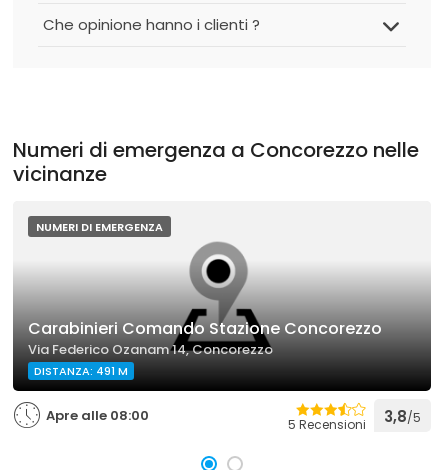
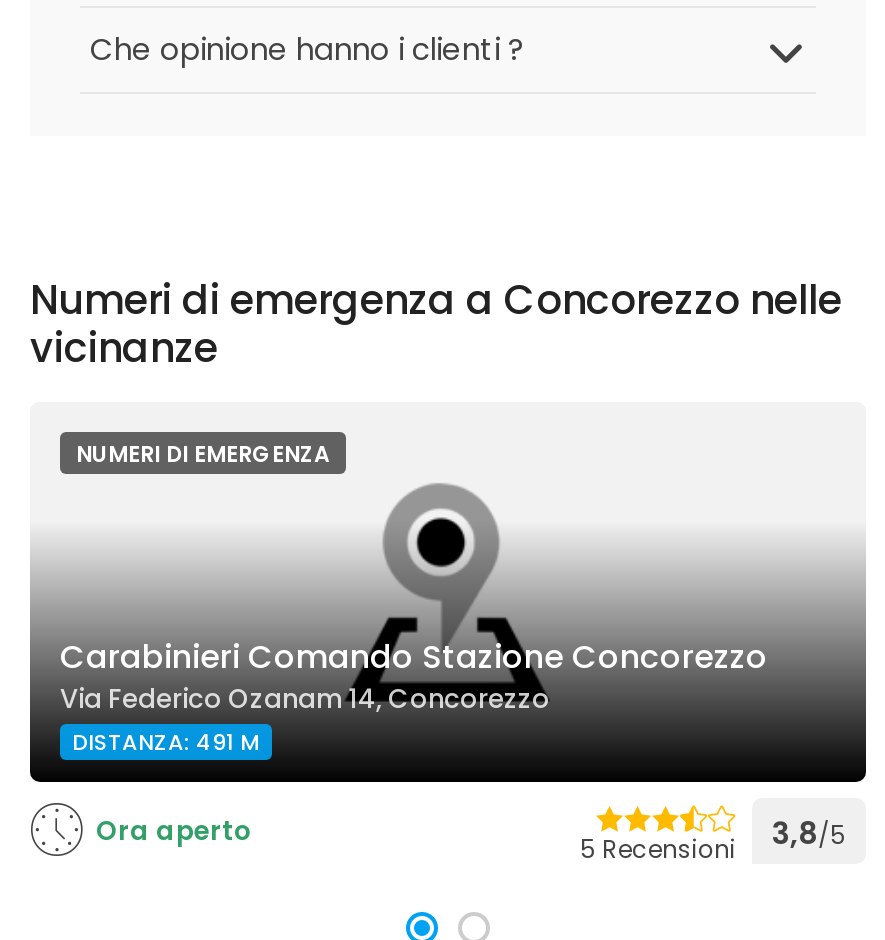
[46,406,149,425] Apre alle 08:00 -> [96,812,252,850] Ora aperto

